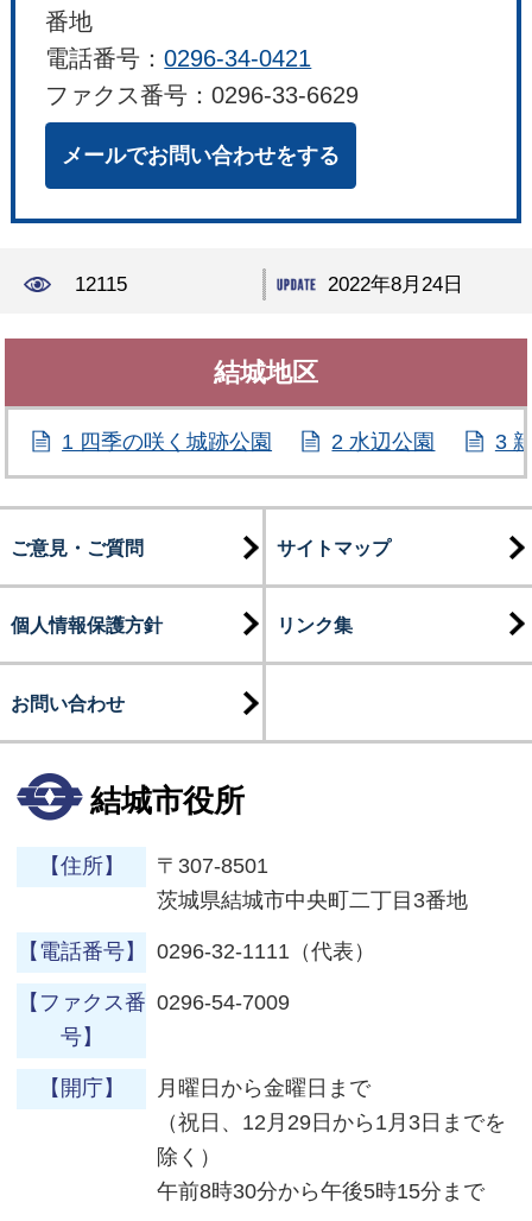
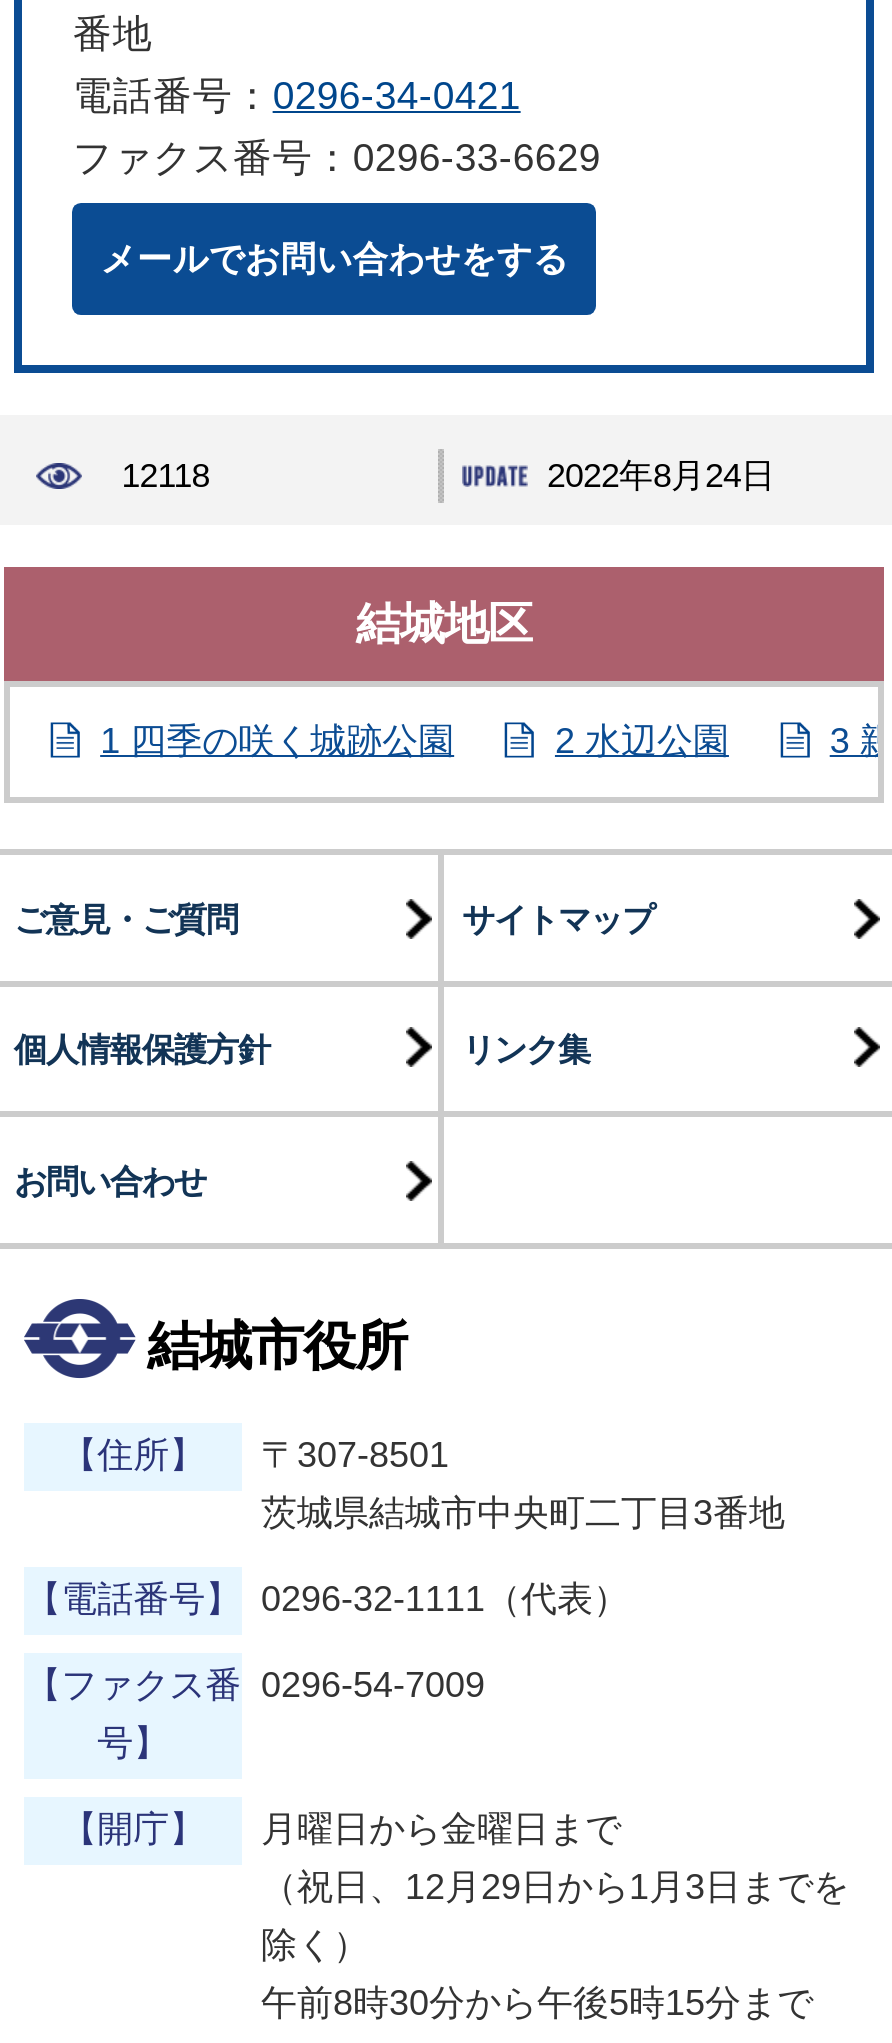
[74,273,127,296] 12115 -> [121,457,209,495] 12118

